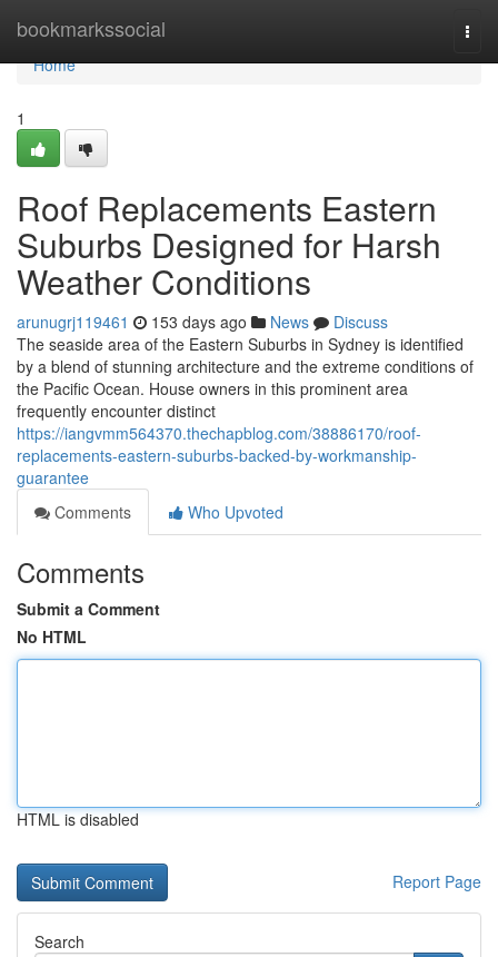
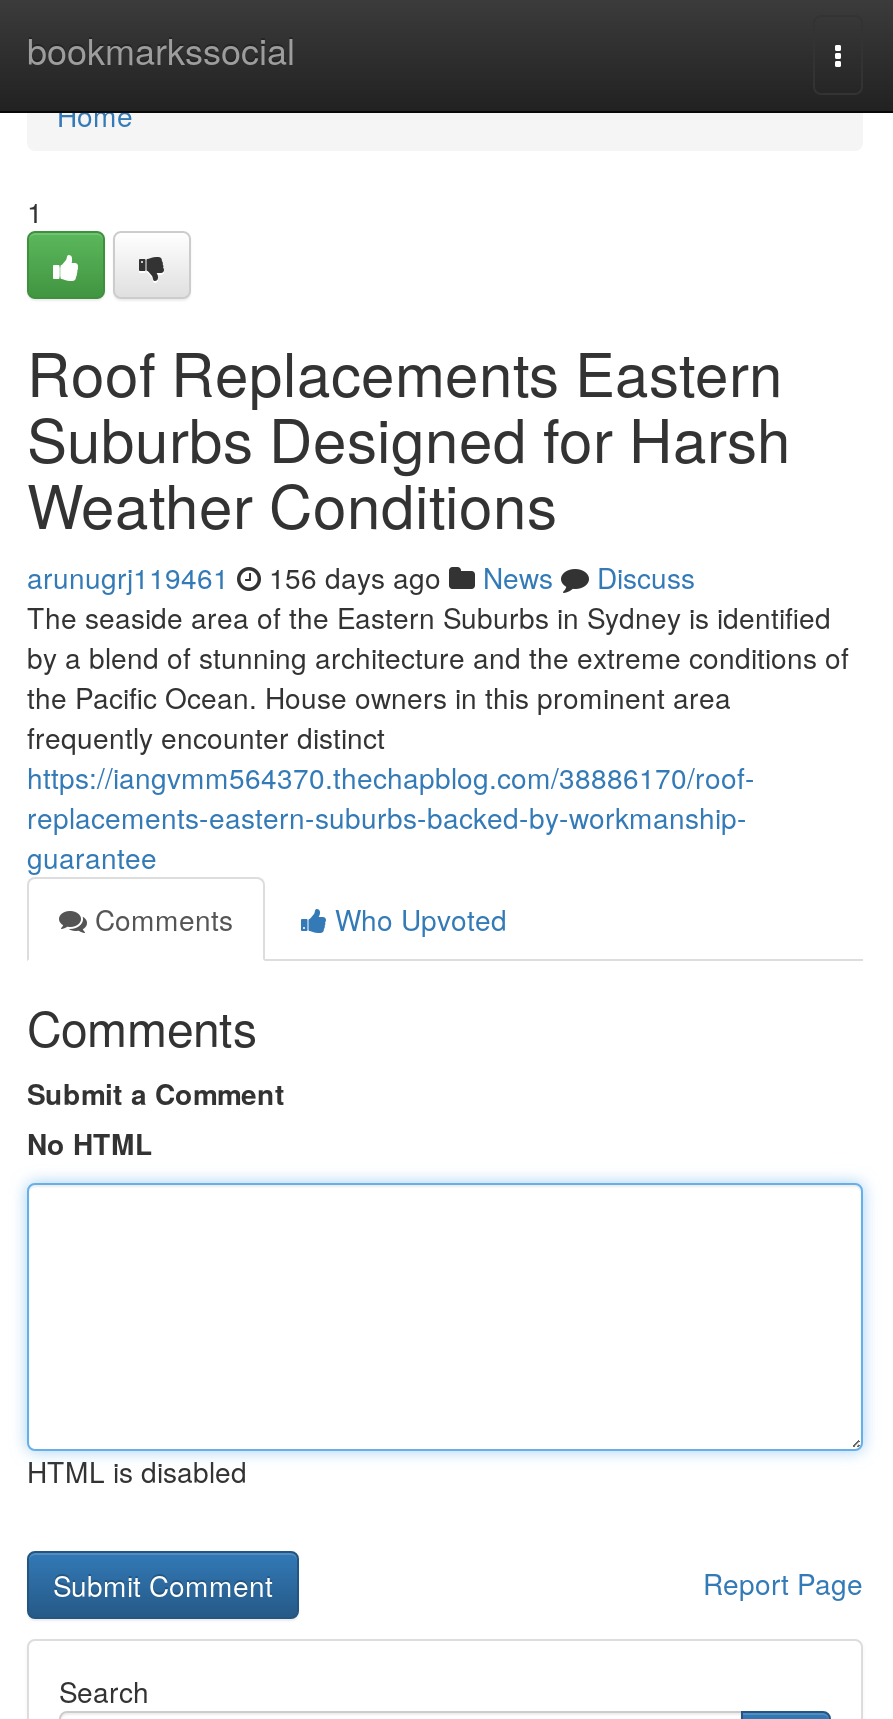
[17,310,388,333] arunugrj119461 153 days ago News Discuss -> [27,557,695,597] arunugrj119461 156 days ago News Discuss

